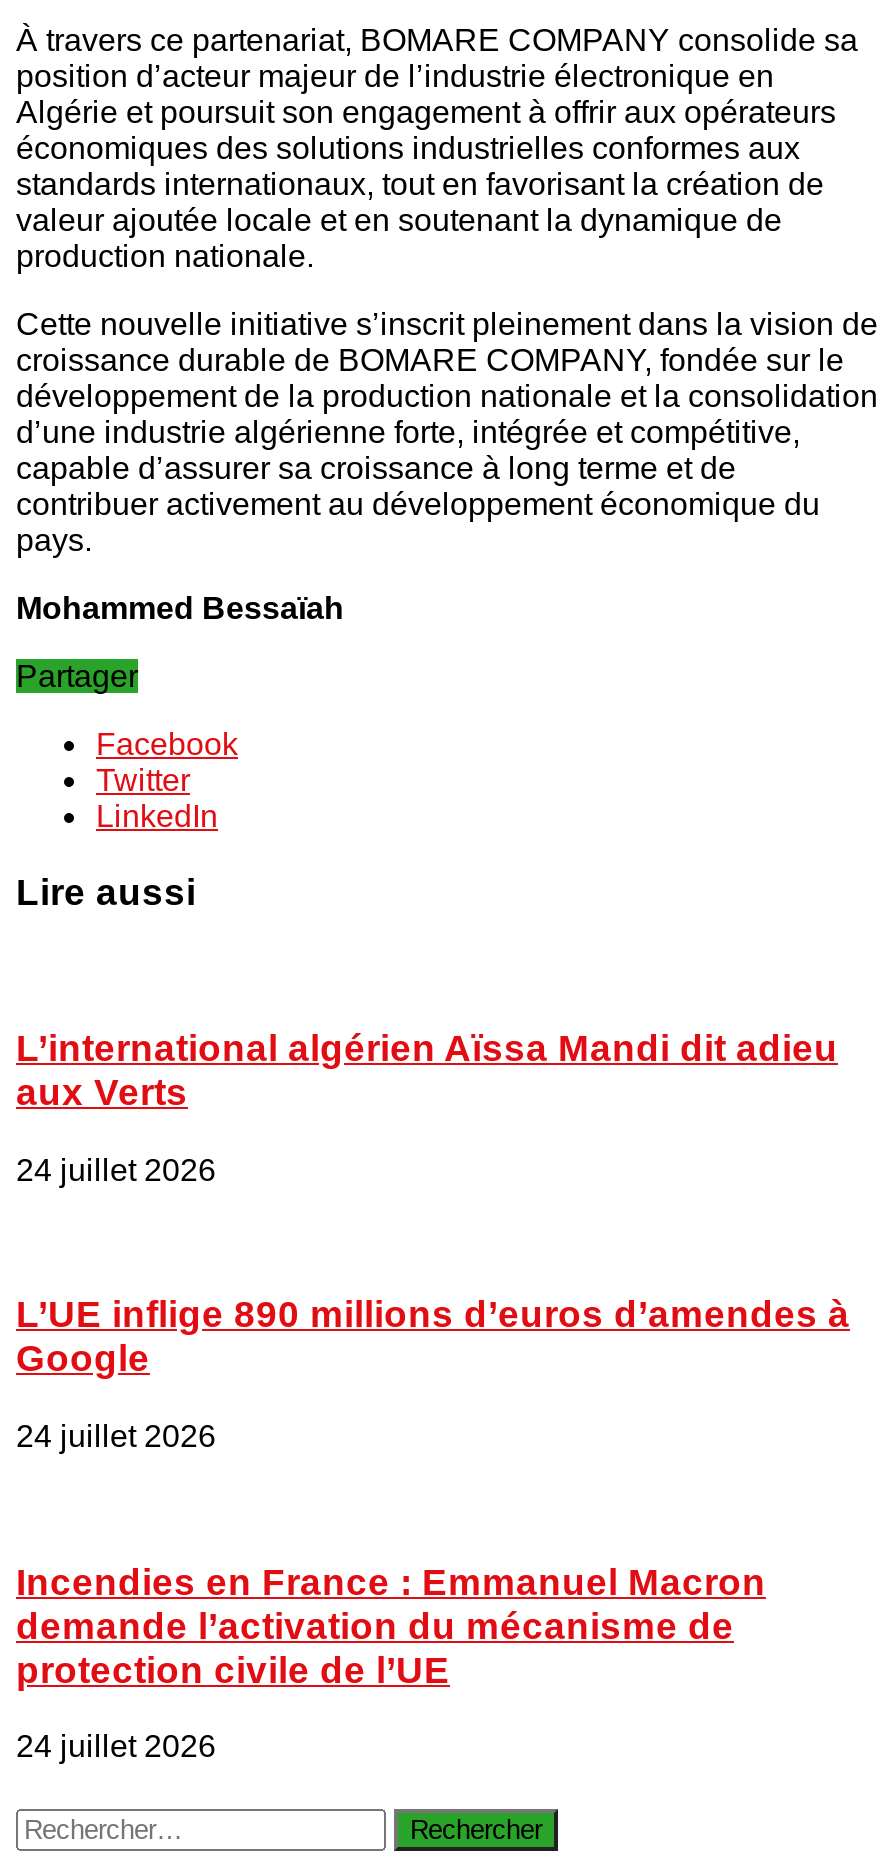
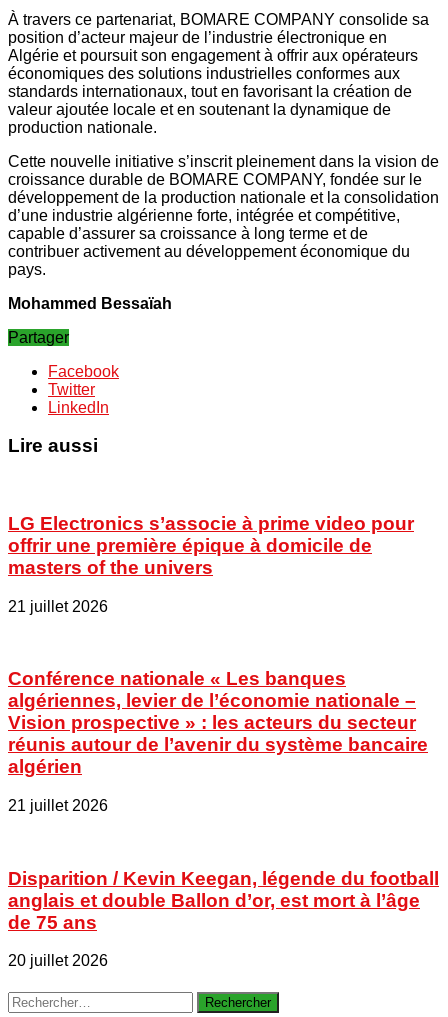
[16,1027,838,1113] L’international algérien Aïssa Mandi dit adieu | aux Verts -> [8,513,414,578] LG Electronics s’associe à prime video pour | offrir une première épique à domicile de | masters of the univers
[16,1152,216,1186] 24 juillet 2026 -> [8,597,108,614] 21 juillet 2026
[16,1293,850,1379] L’UE inflige 890 millions d’euros d’amendes à | Google -> [8,668,428,777] Conférence nationale « Les banques | algériennes, levier de l’économie nationale – | Vision prospective » : les acteurs du secteur | réunis autour de l’avenir du système bancaire | algérien
[16,1419,216,1453] 24 juillet 2026 -> [8,797,108,814] 21 juillet 2026
[16,1560,766,1690] Incendies en France : Emmanuel Macron | demande l’activation du mécanisme de | protection civile de l’UE -> [8,868,439,933] Disparition / Kevin Keegan, légende du football | anglais et double Ballon d’or, est mort à l’âge | de 75 ans
[16,1730,216,1764] 24 juillet 2026 -> [8,952,108,969] 20 juillet 2026

